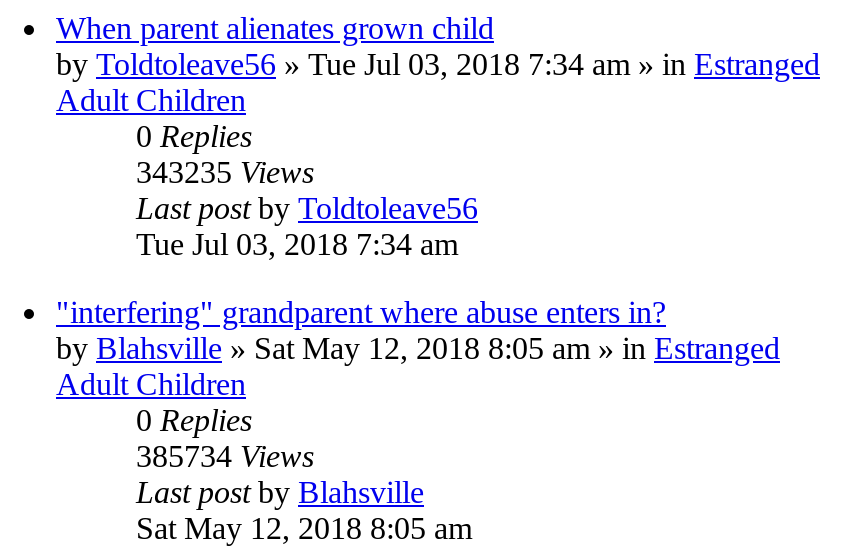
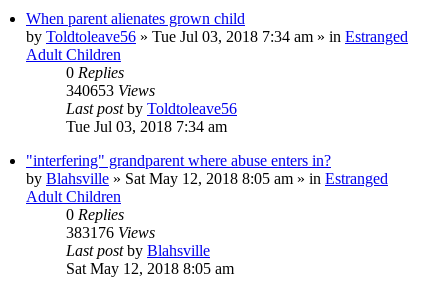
[136,155,314,189] 343235 Views -> [66,82,155,99] 340653 Views
[136,439,314,473] 385734 Views -> [66,224,155,241] 383176 Views

